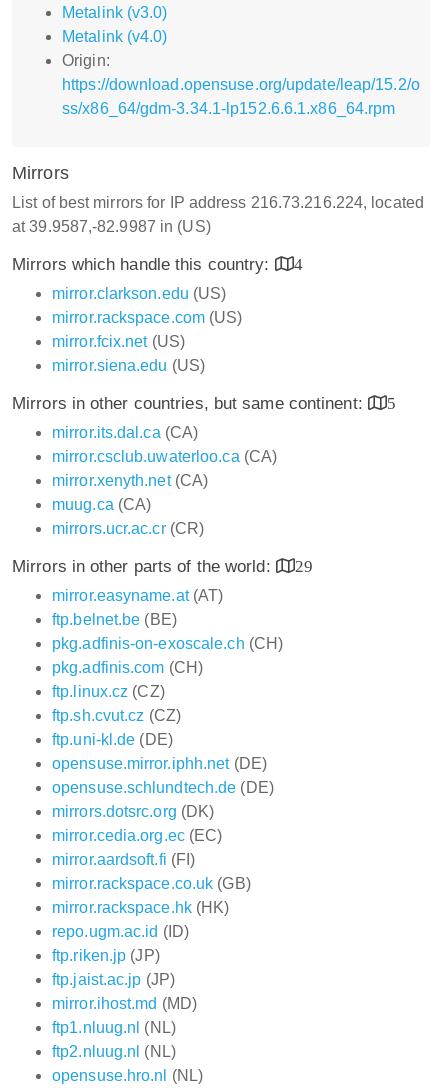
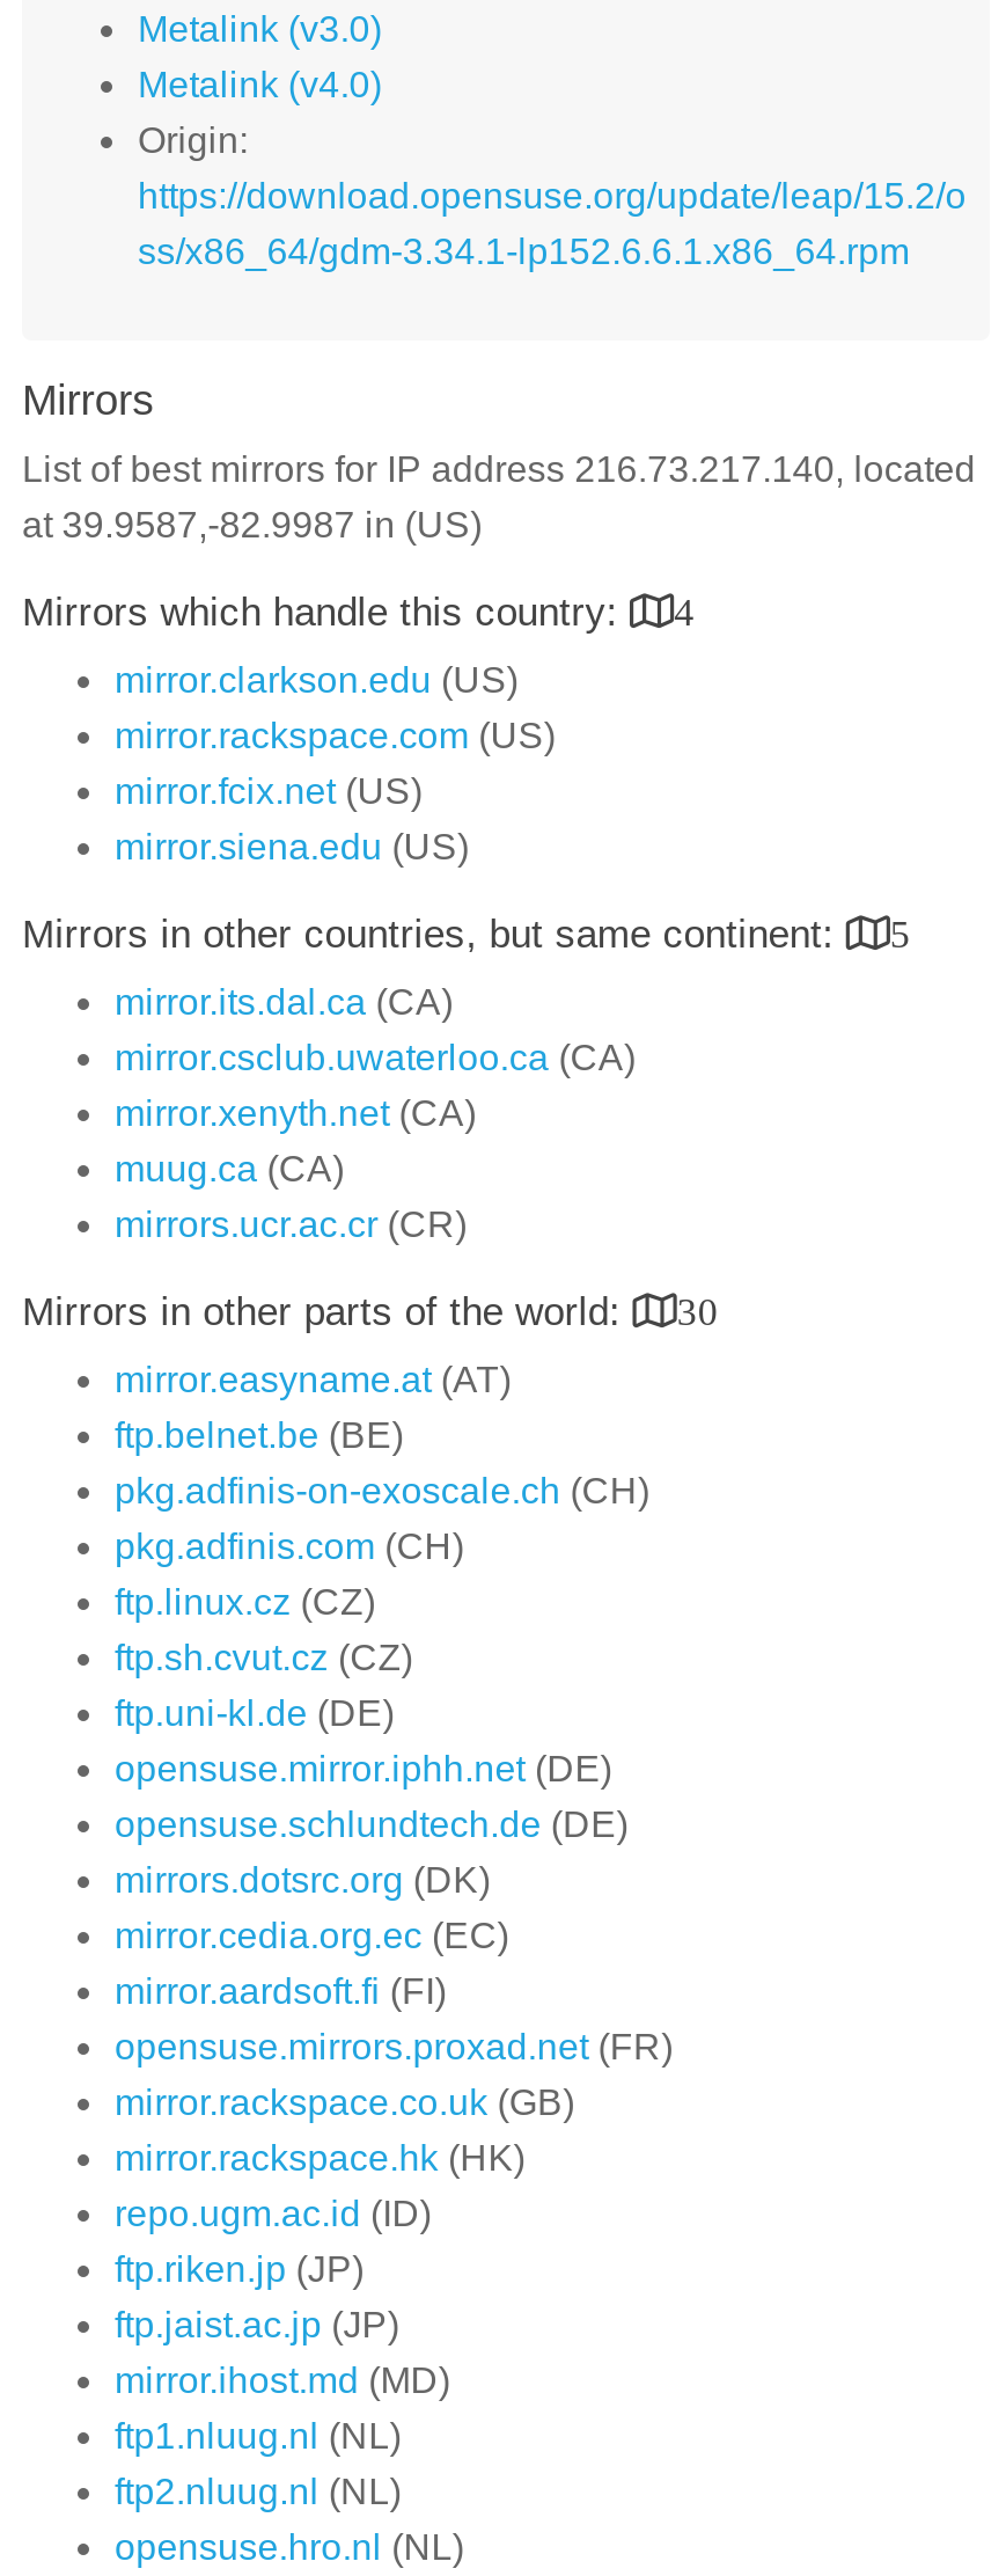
[12,194,424,211] List of best mirrors for IP address 216.73.216.224, located -> [22,449,976,489] List of best mirrors for IP address 216.73.217.140, located
[12,557,313,576] Mirrors in other parts of the world: 29 -> [22,1290,719,1334] Mirrors in other parts of the world: 30
none -> [115,2027,673,2066] opensuse.mirrors.proxad.net (FR)

